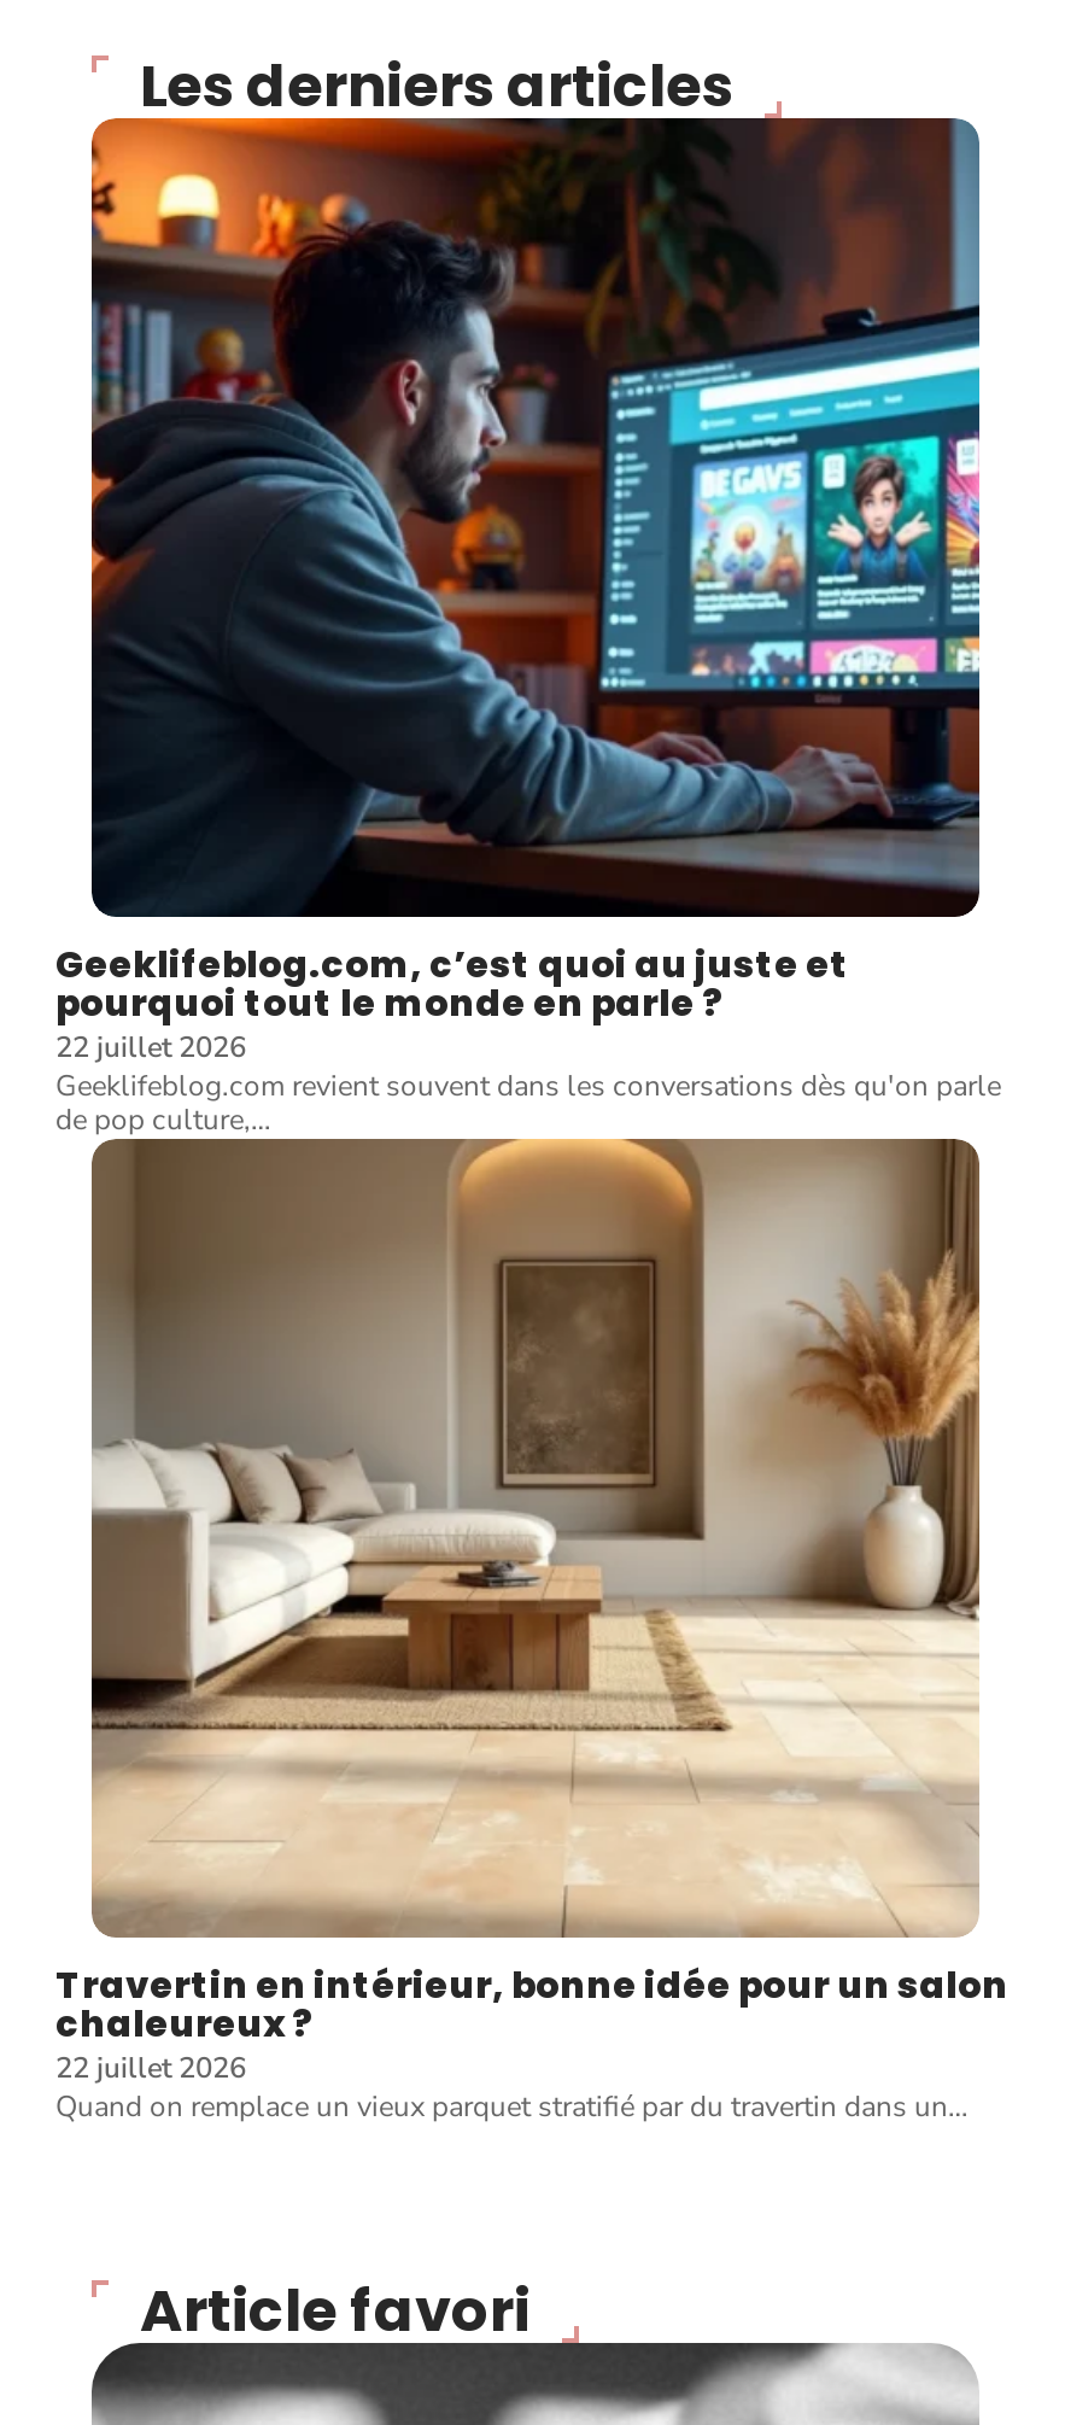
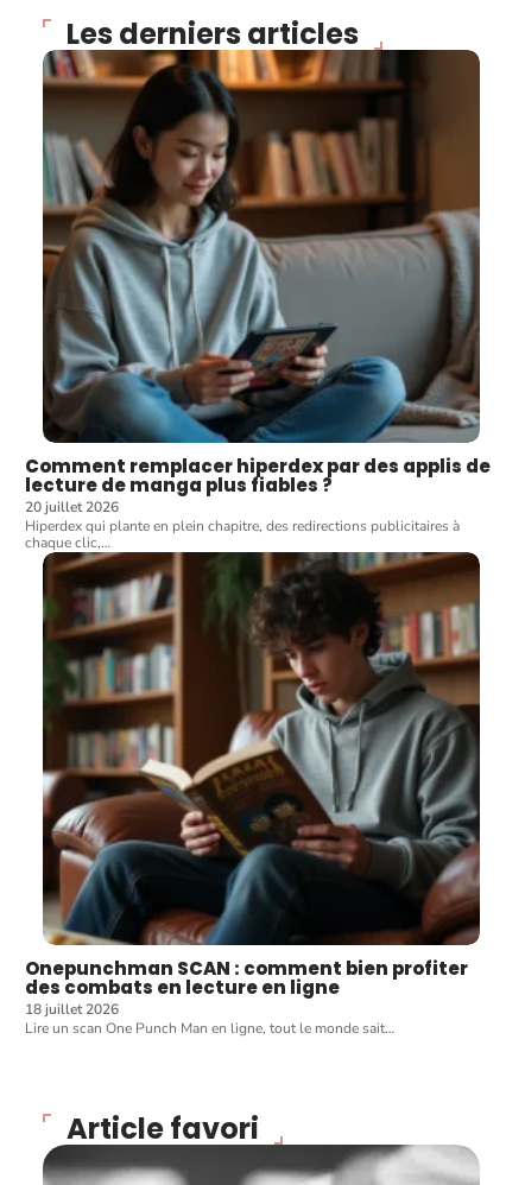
[55,118,1001,1138] [image] | Geeklifeblog.com, c’est quoi au juste et | pourquoi tout le monde en parle ? | 22 juillet 2026 | Geeklifeblog.com revient souvent dans les conversations dès qu'on parle | de pop culture,… -> [25,50,491,552] [image] | Comment remplacer hiperdex par des applis de | lecture de manga plus fiables ? | 20 juillet 2026 | Hiperdex qui plante en plein chapitre, des redirections publicitaires à | chaque clic,…
[55,1136,1008,2126] [image] | Travertin en intérieur, bonne idée pour un salon | chaleureux ? | 22 juillet 2026 | Quand on remplace un vieux parquet stratifié par du travertin dans un… -> [25,551,481,1038] [image] | Onepunchman SCAN : comment bien profiter | des combats en lecture en ligne | 18 juillet 2026 | Lire un scan One Punch Man en ligne, tout le monde sait…

